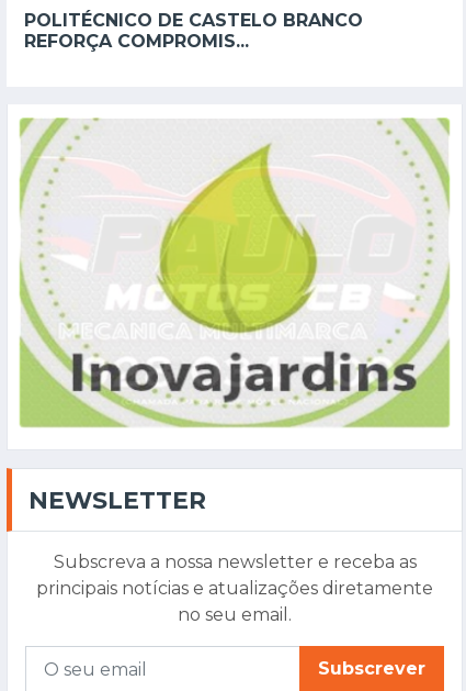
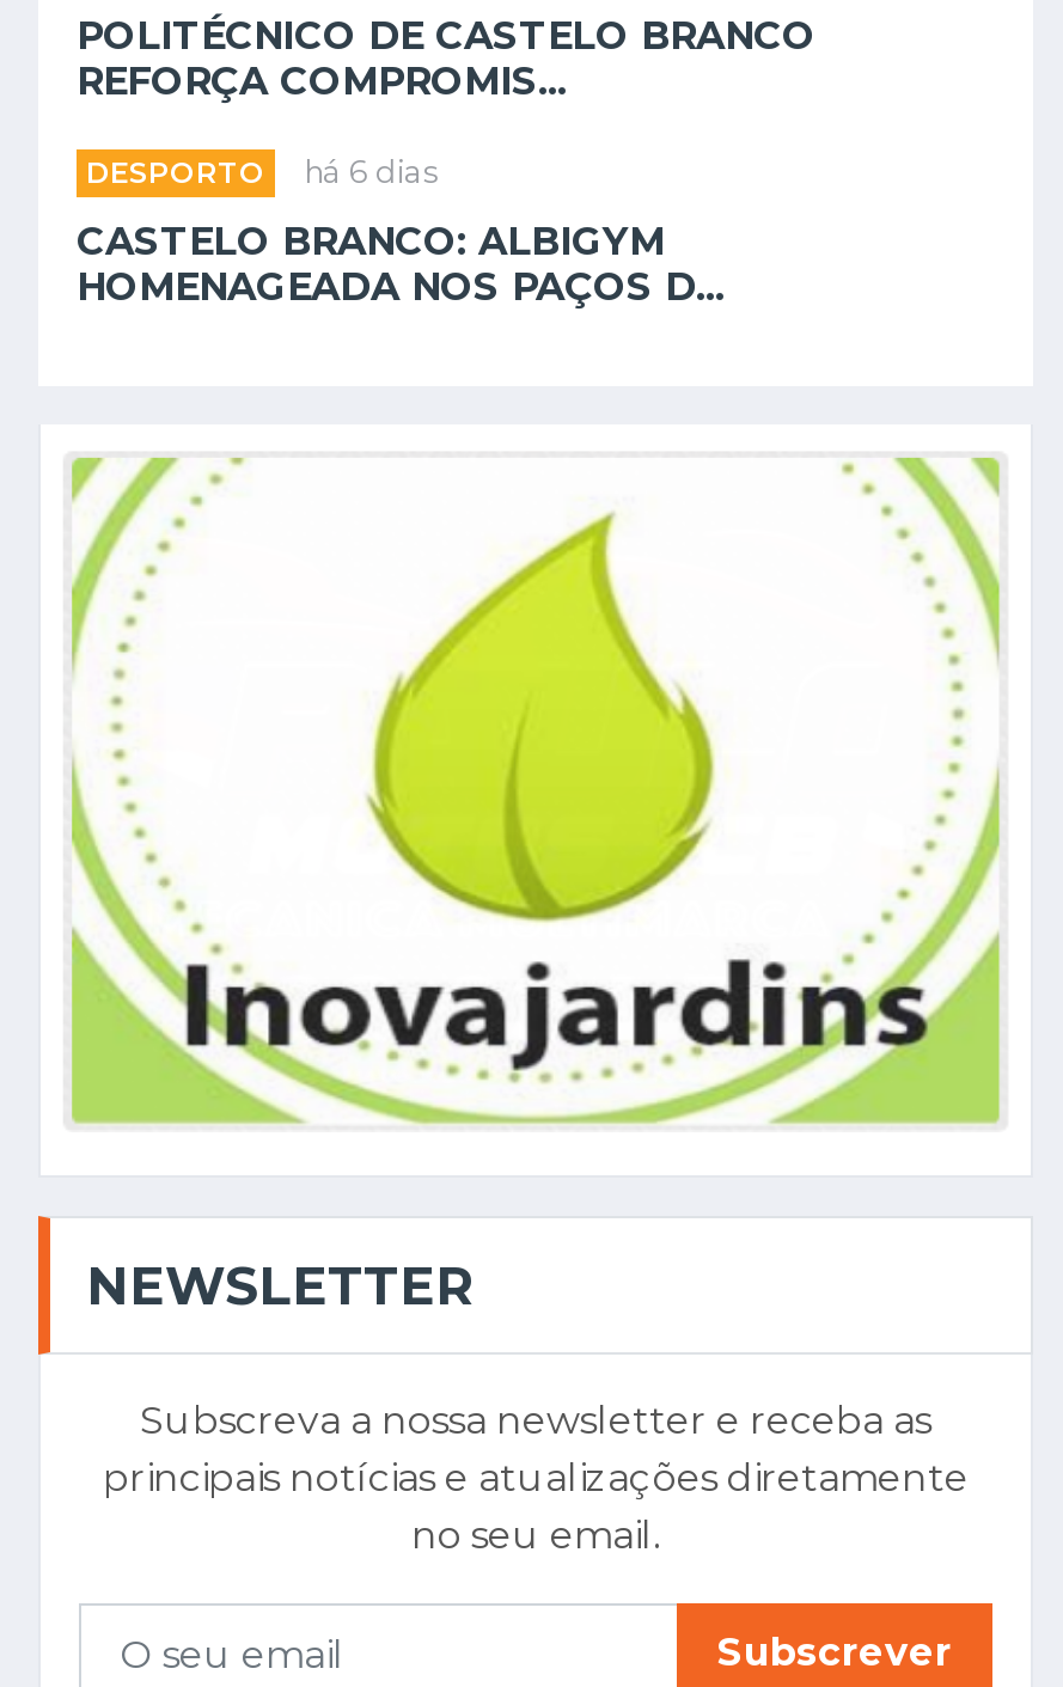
none -> [77,154,725,310] DESPORTO | há 6 dias | CASTELO BRANCO: ALBIGYM | HOMENAGEADA NOS PAÇOS D...
moved [19,118,451,426] -> [67,458,1002,1123]: [image]

